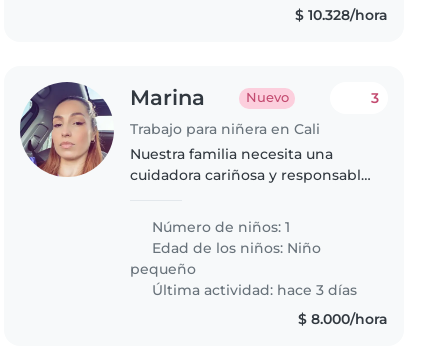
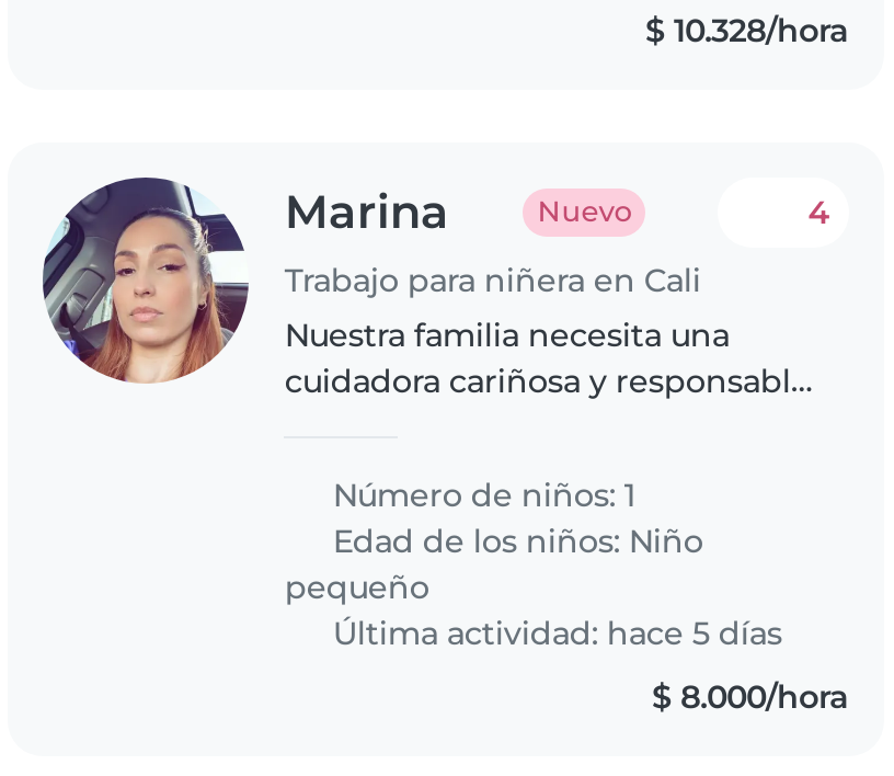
[371,89,379,107] 3 -> [808,193,830,232] 4
[148,281,357,299] Última actividad: hace 3 días -> [324,613,782,653] Última actividad: hace 5 días

